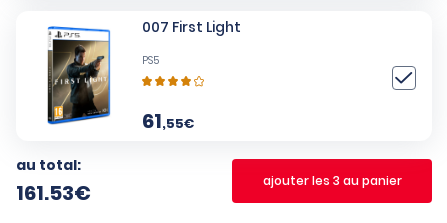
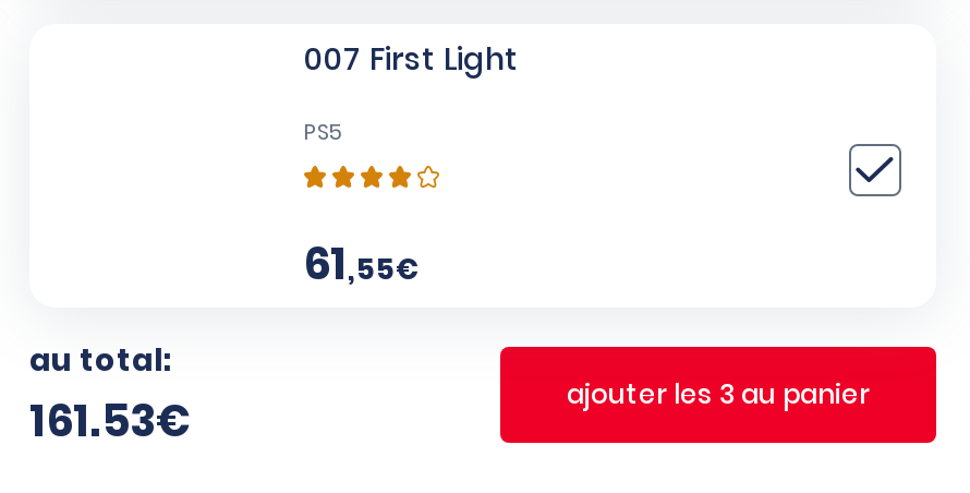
[47,25,111,125] [image] -> none

